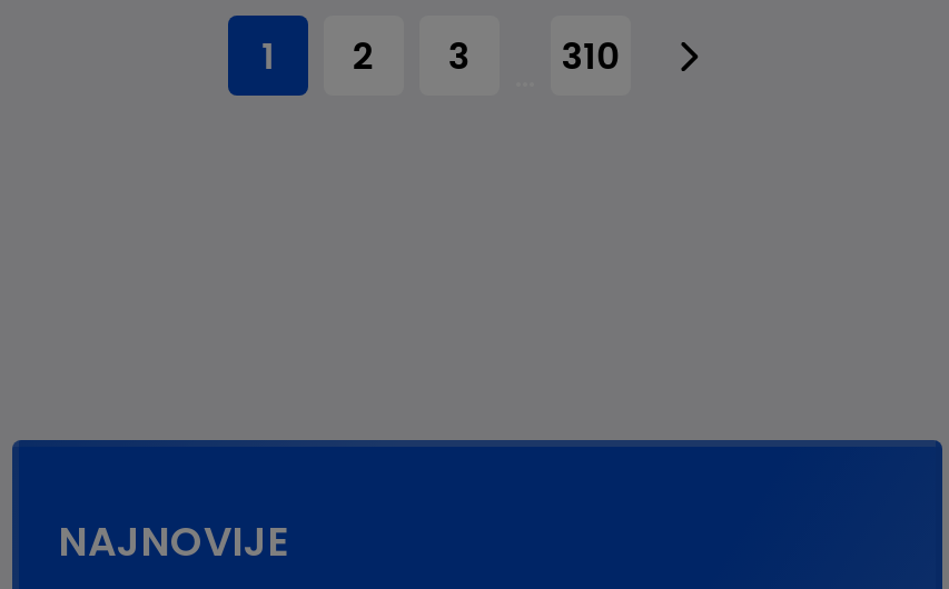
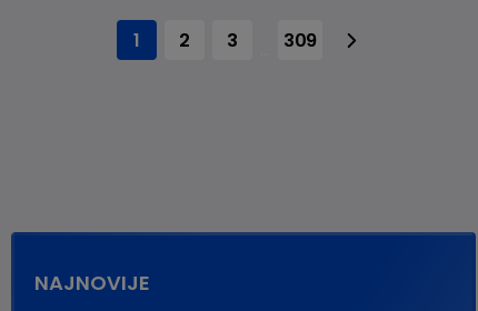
[262,30,620,100] 1 2 3 ... 310 -> [134,27,317,62] 1 2 3 ... 309

